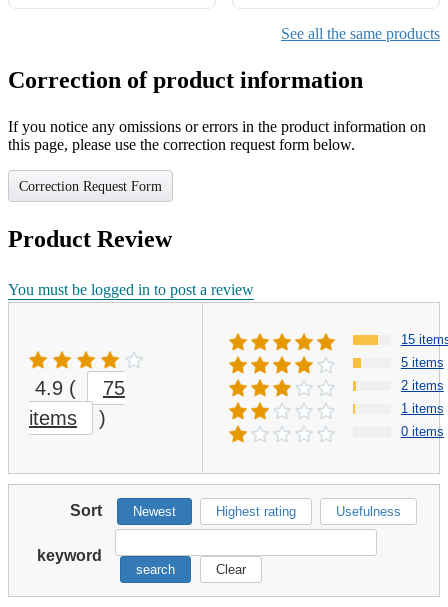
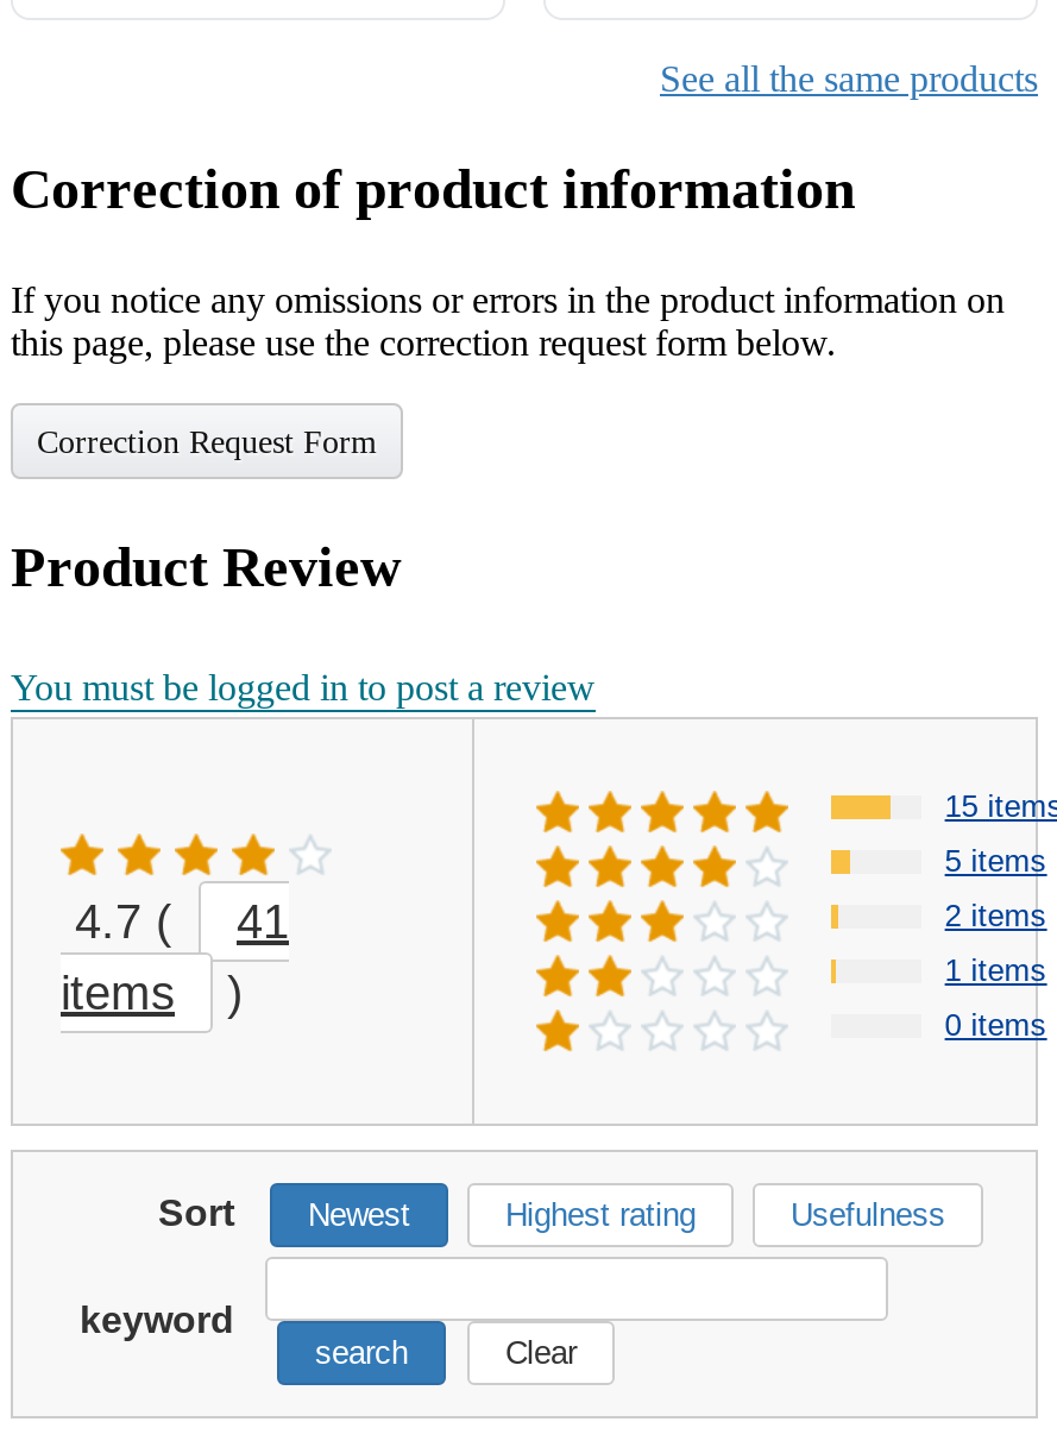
[29,377,82,399] 4.9 ( -> [61,896,187,948] 4.7 (
[103,377,125,399] 75 -> [237,896,289,948] 41

